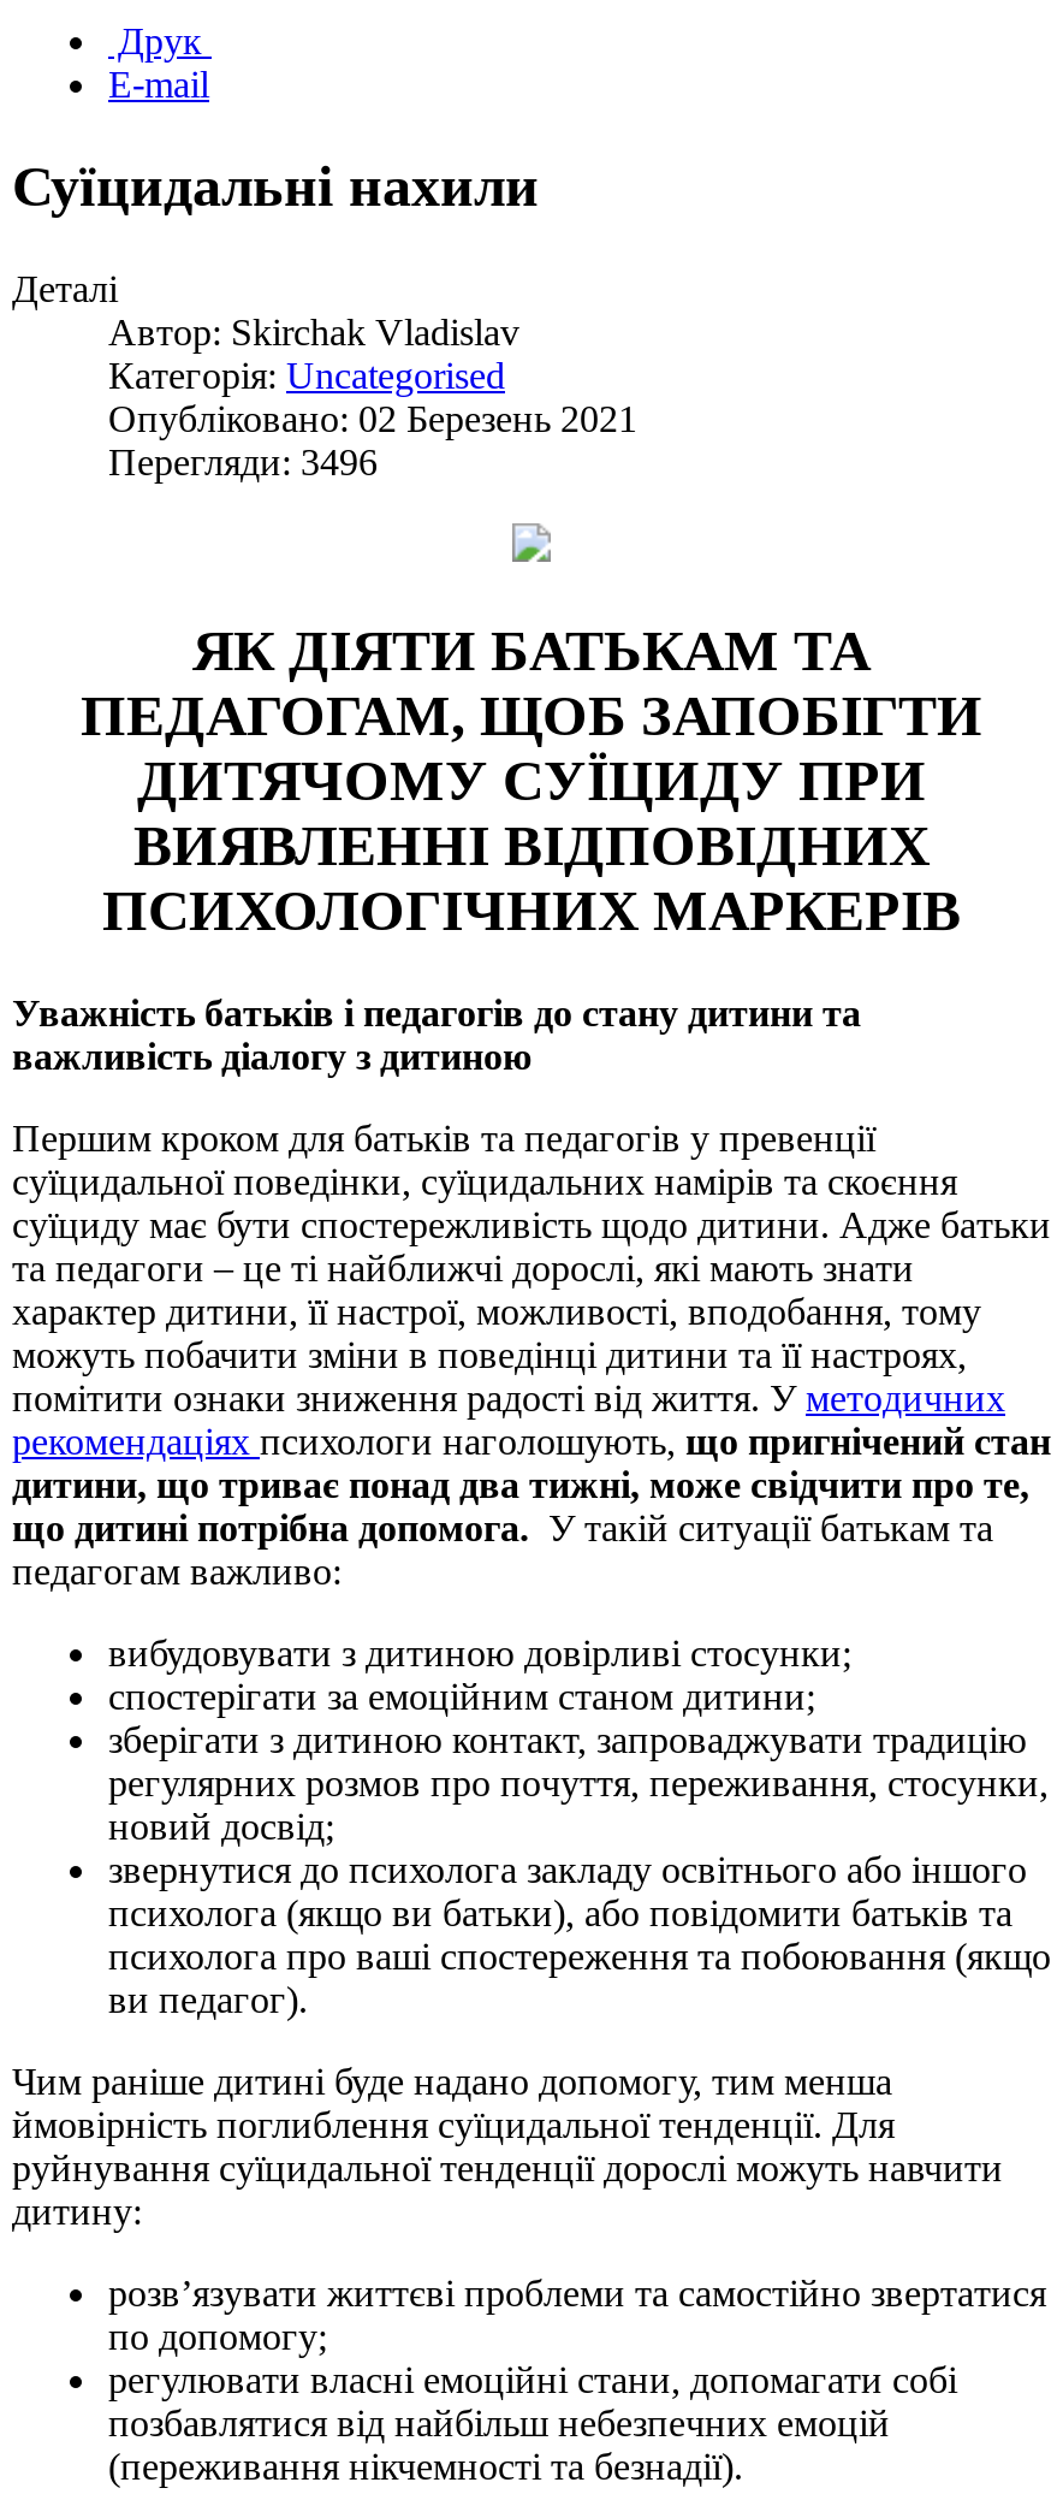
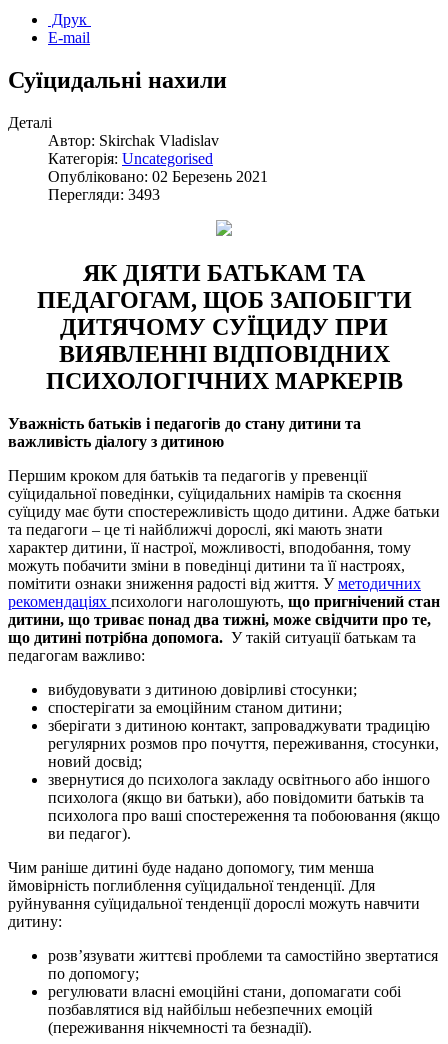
[108,441,378,482] Перегляди: 3496 -> [48,186,160,203] Перегляди: 3493

